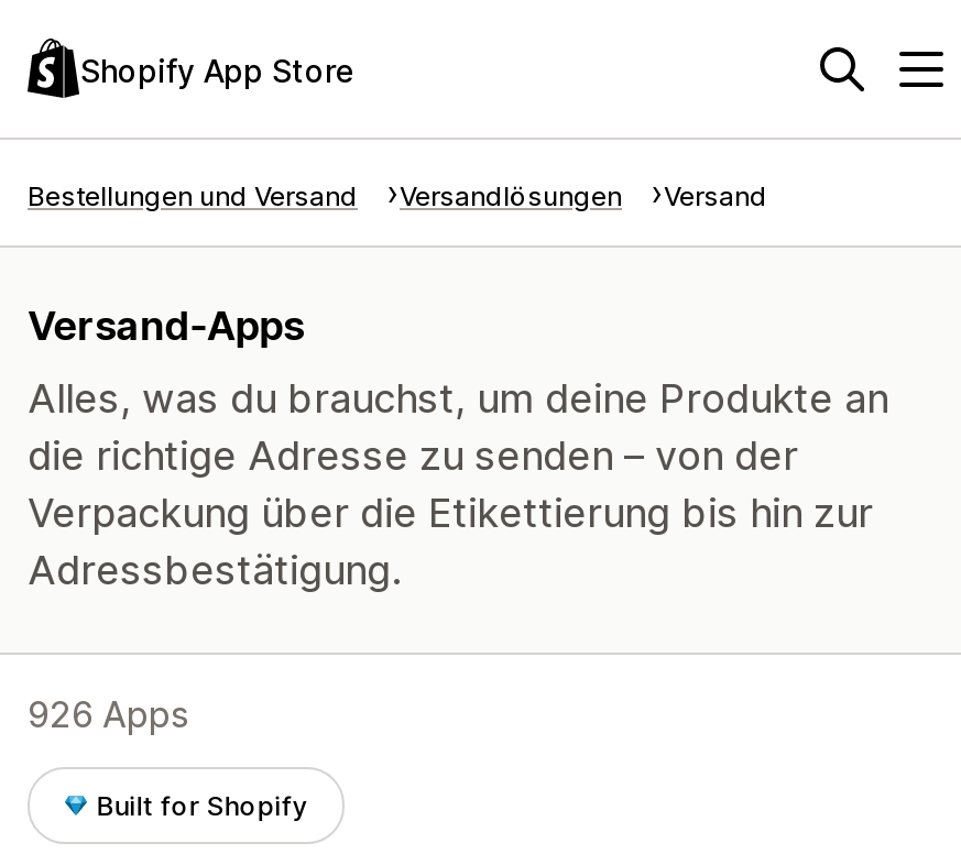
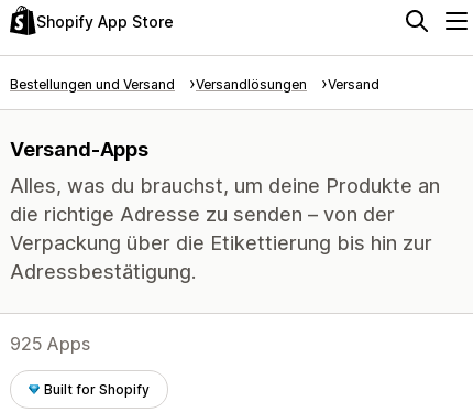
[28,692,188,736] 926 Apps -> [10,333,90,355] 925 Apps

